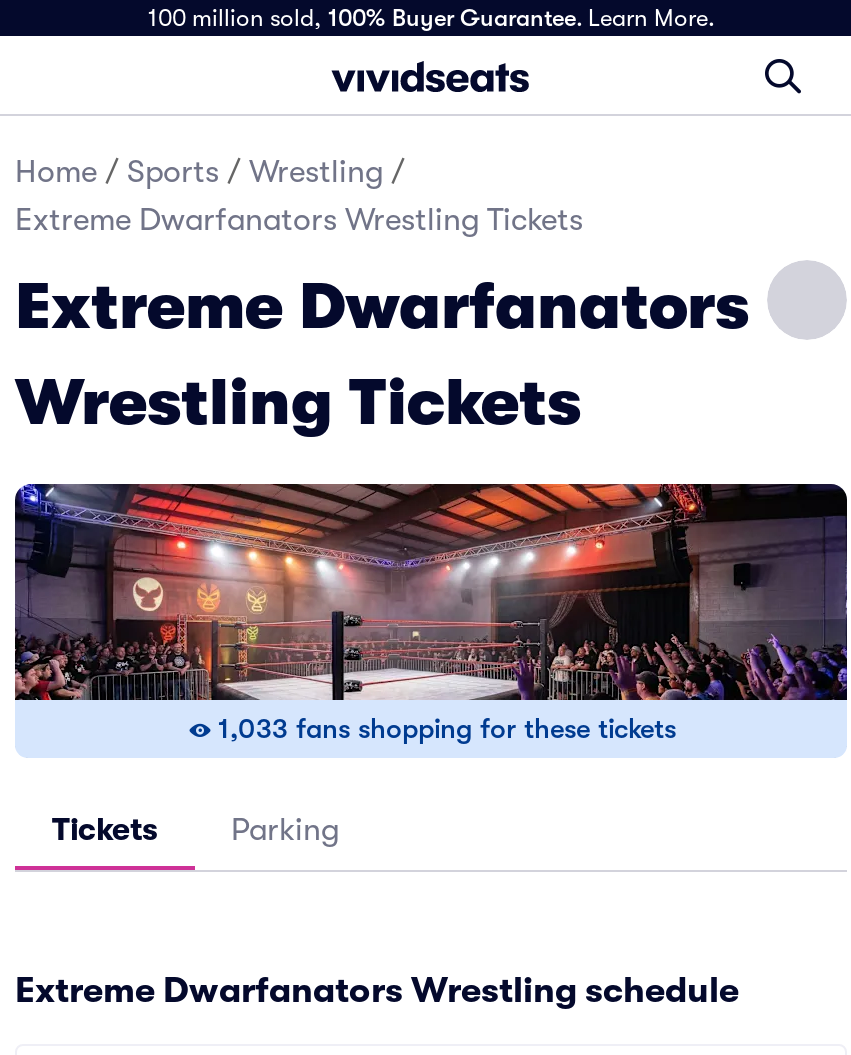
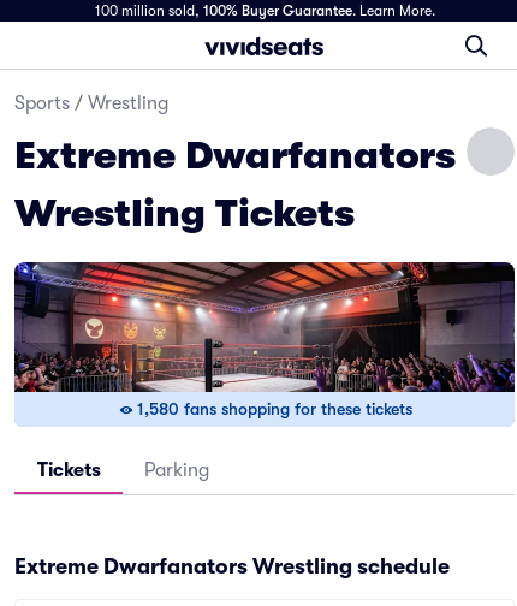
[15,154,583,238] Home / Sports / Wrestling / | Extreme Dwarfanators Wrestling Tickets -> [14,93,168,114] Sports / Wrestling
[218,712,676,744] 1,033 fans shopping for these tickets -> [136,399,412,418] 1,580 fans shopping for these tickets

